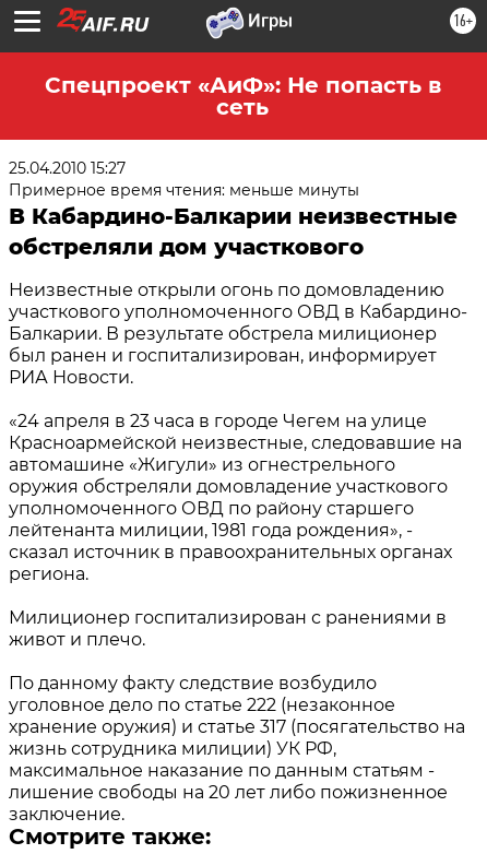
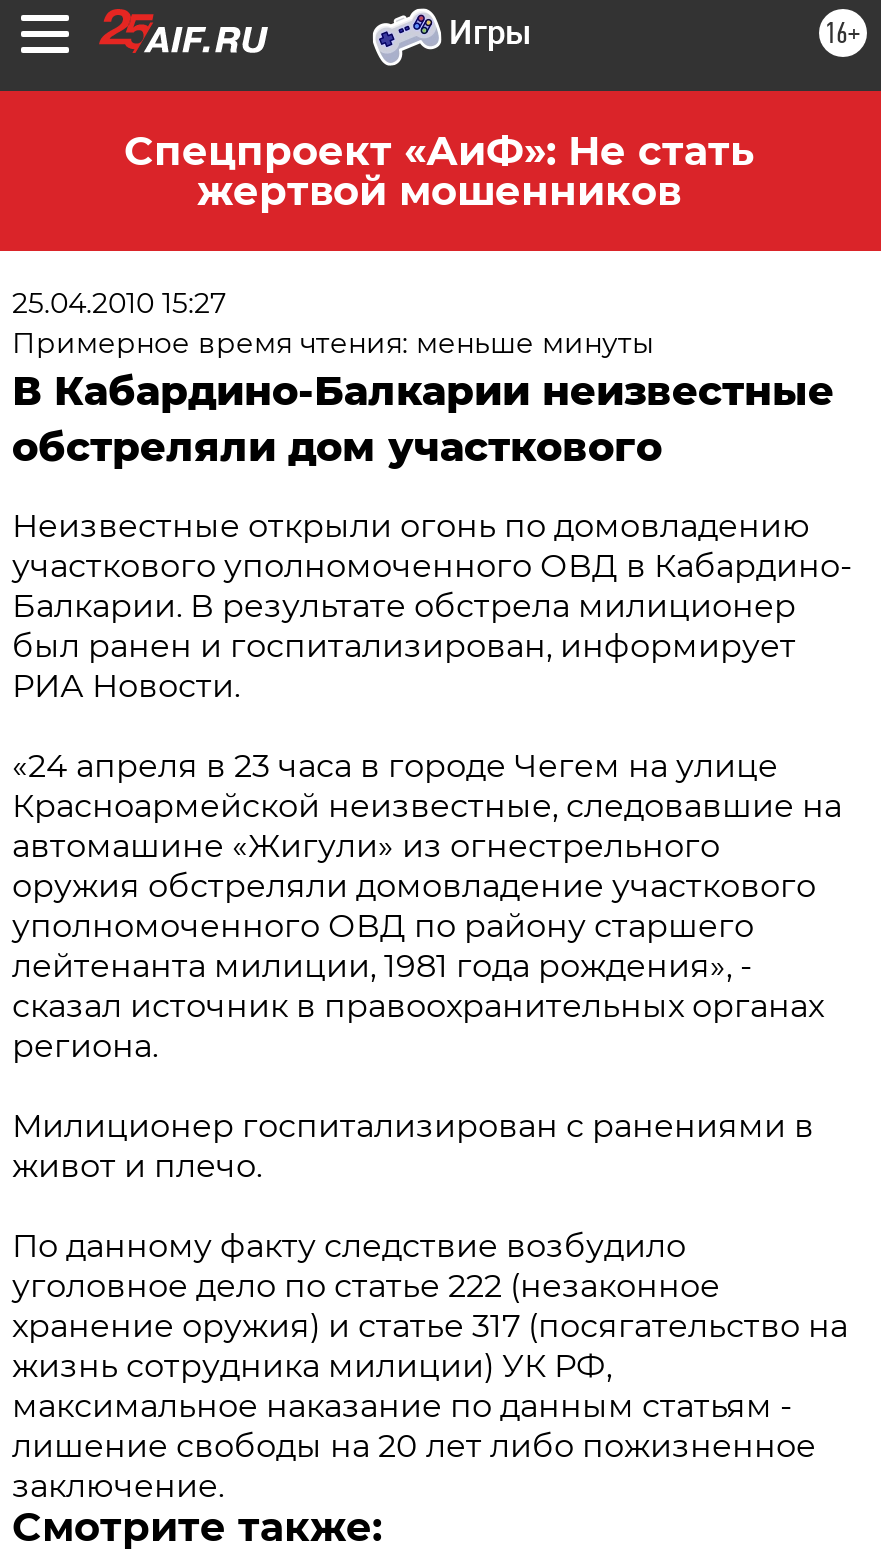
[44,72,441,120] Спецпроект «АиФ»: Не попасть в | сеть -> [124,127,754,215] Спецпроект «АиФ»: Не стать | жертвой мошенников

